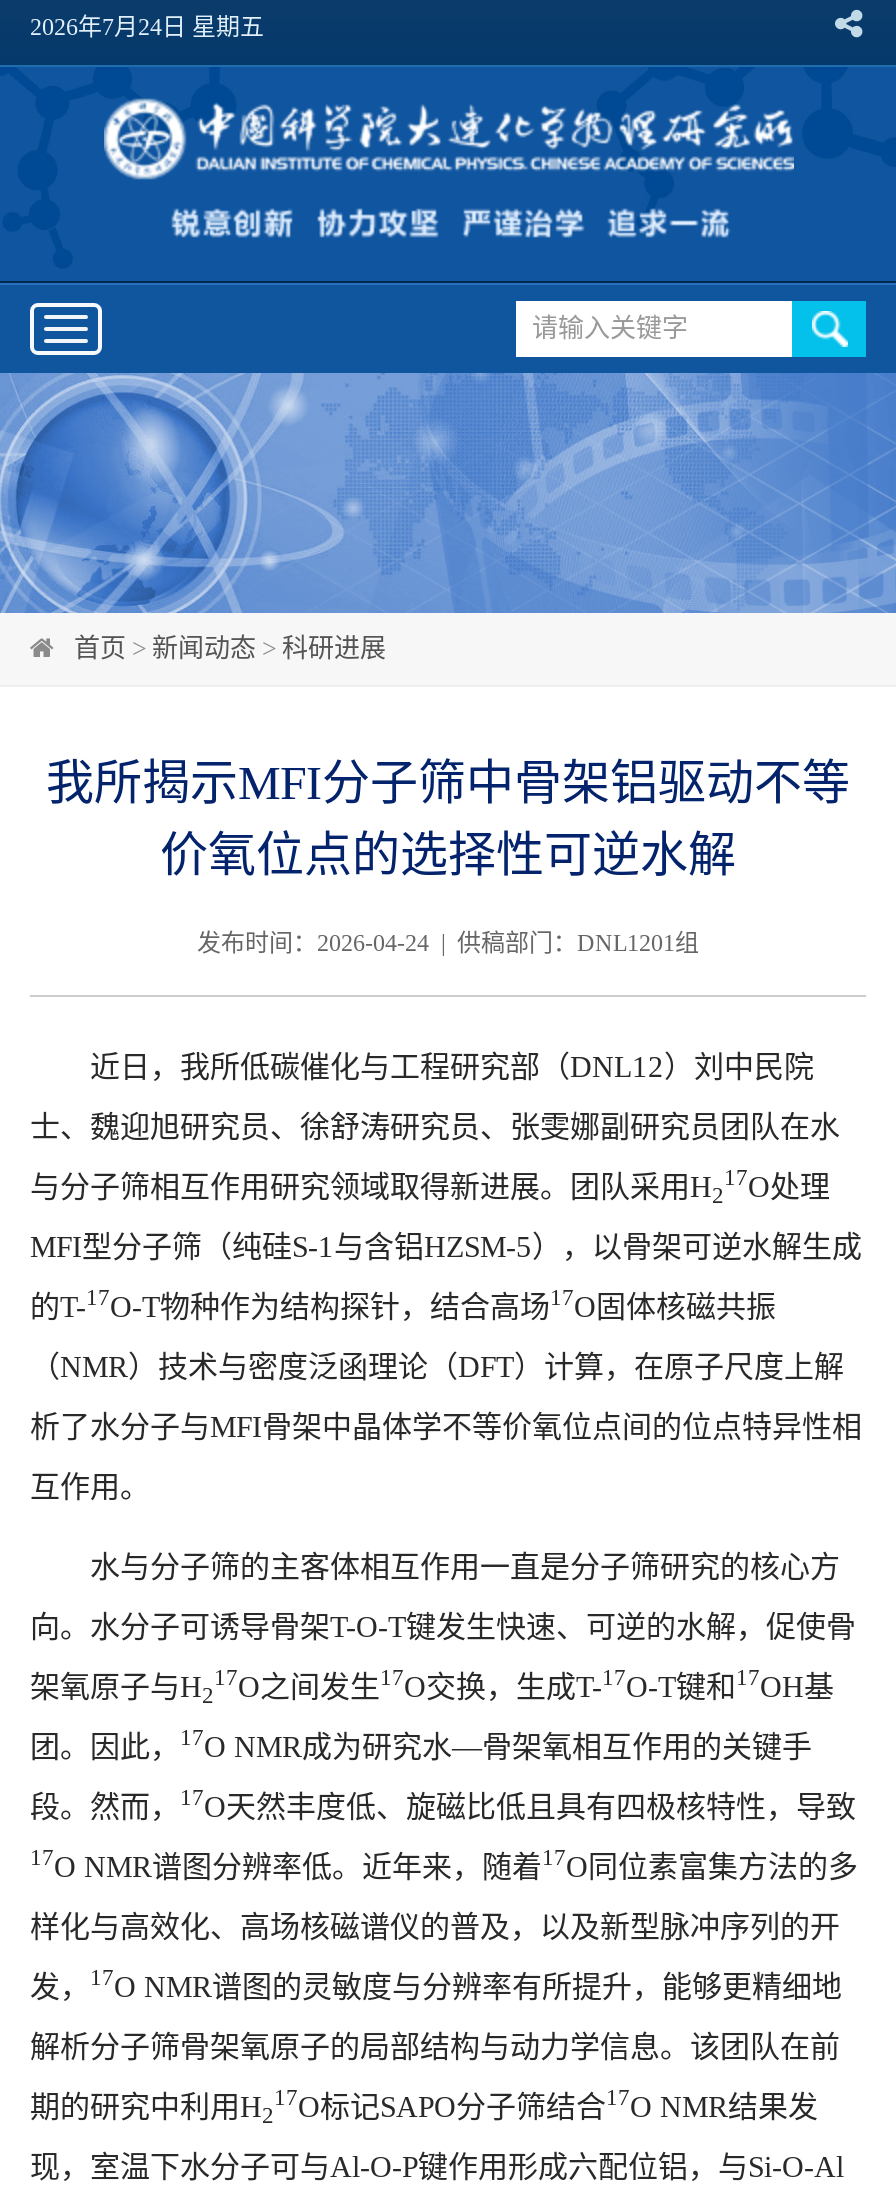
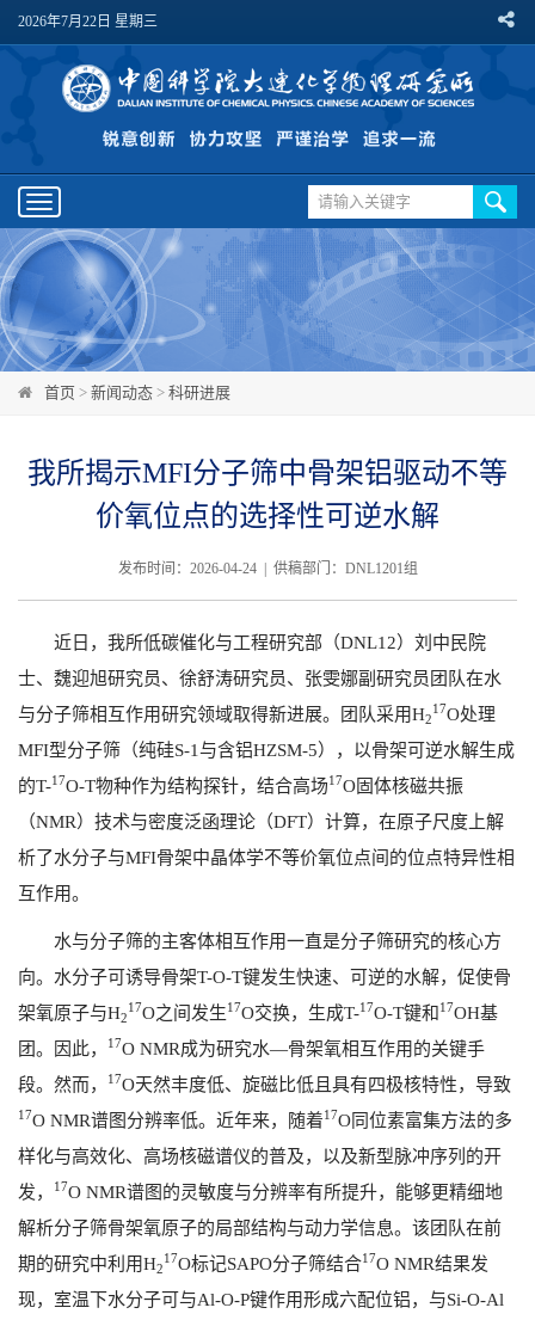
[30,13,264,41] 2026年7月24日 星期五 -> [18,13,158,30] 2026年7月22日 星期三

